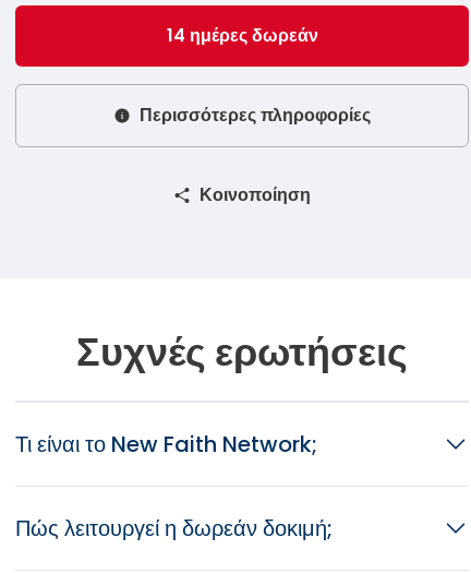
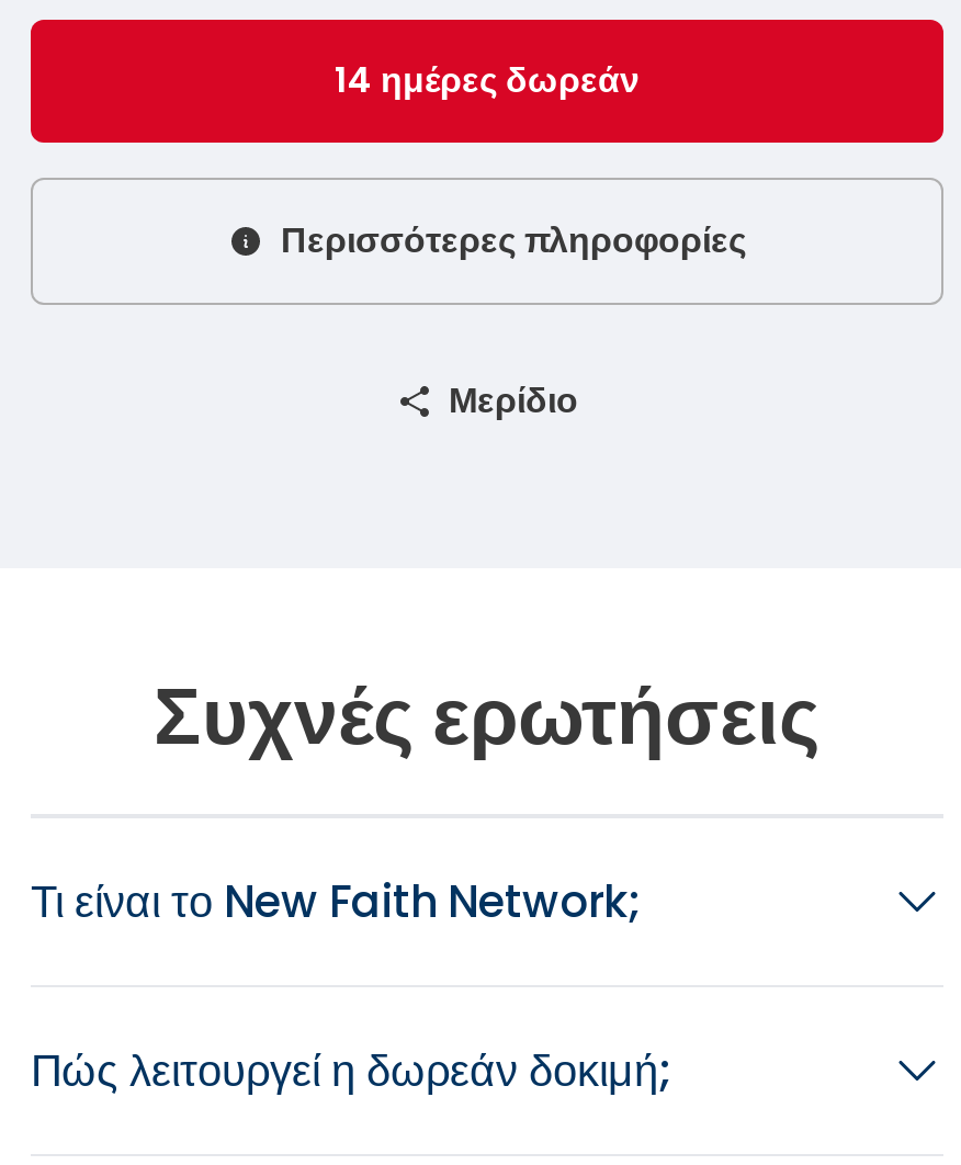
[200,182,311,207] Κοινοποίηση -> [449,375,578,426] Μερίδιο

